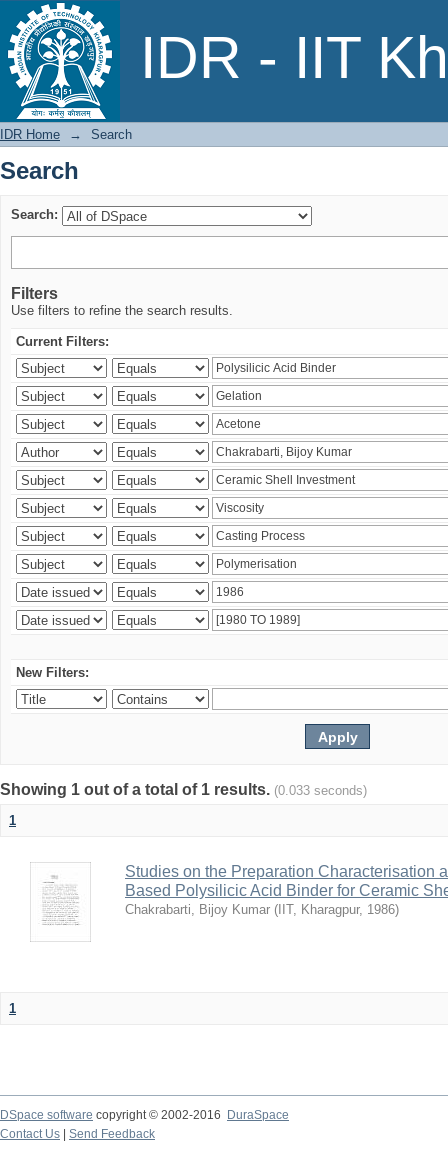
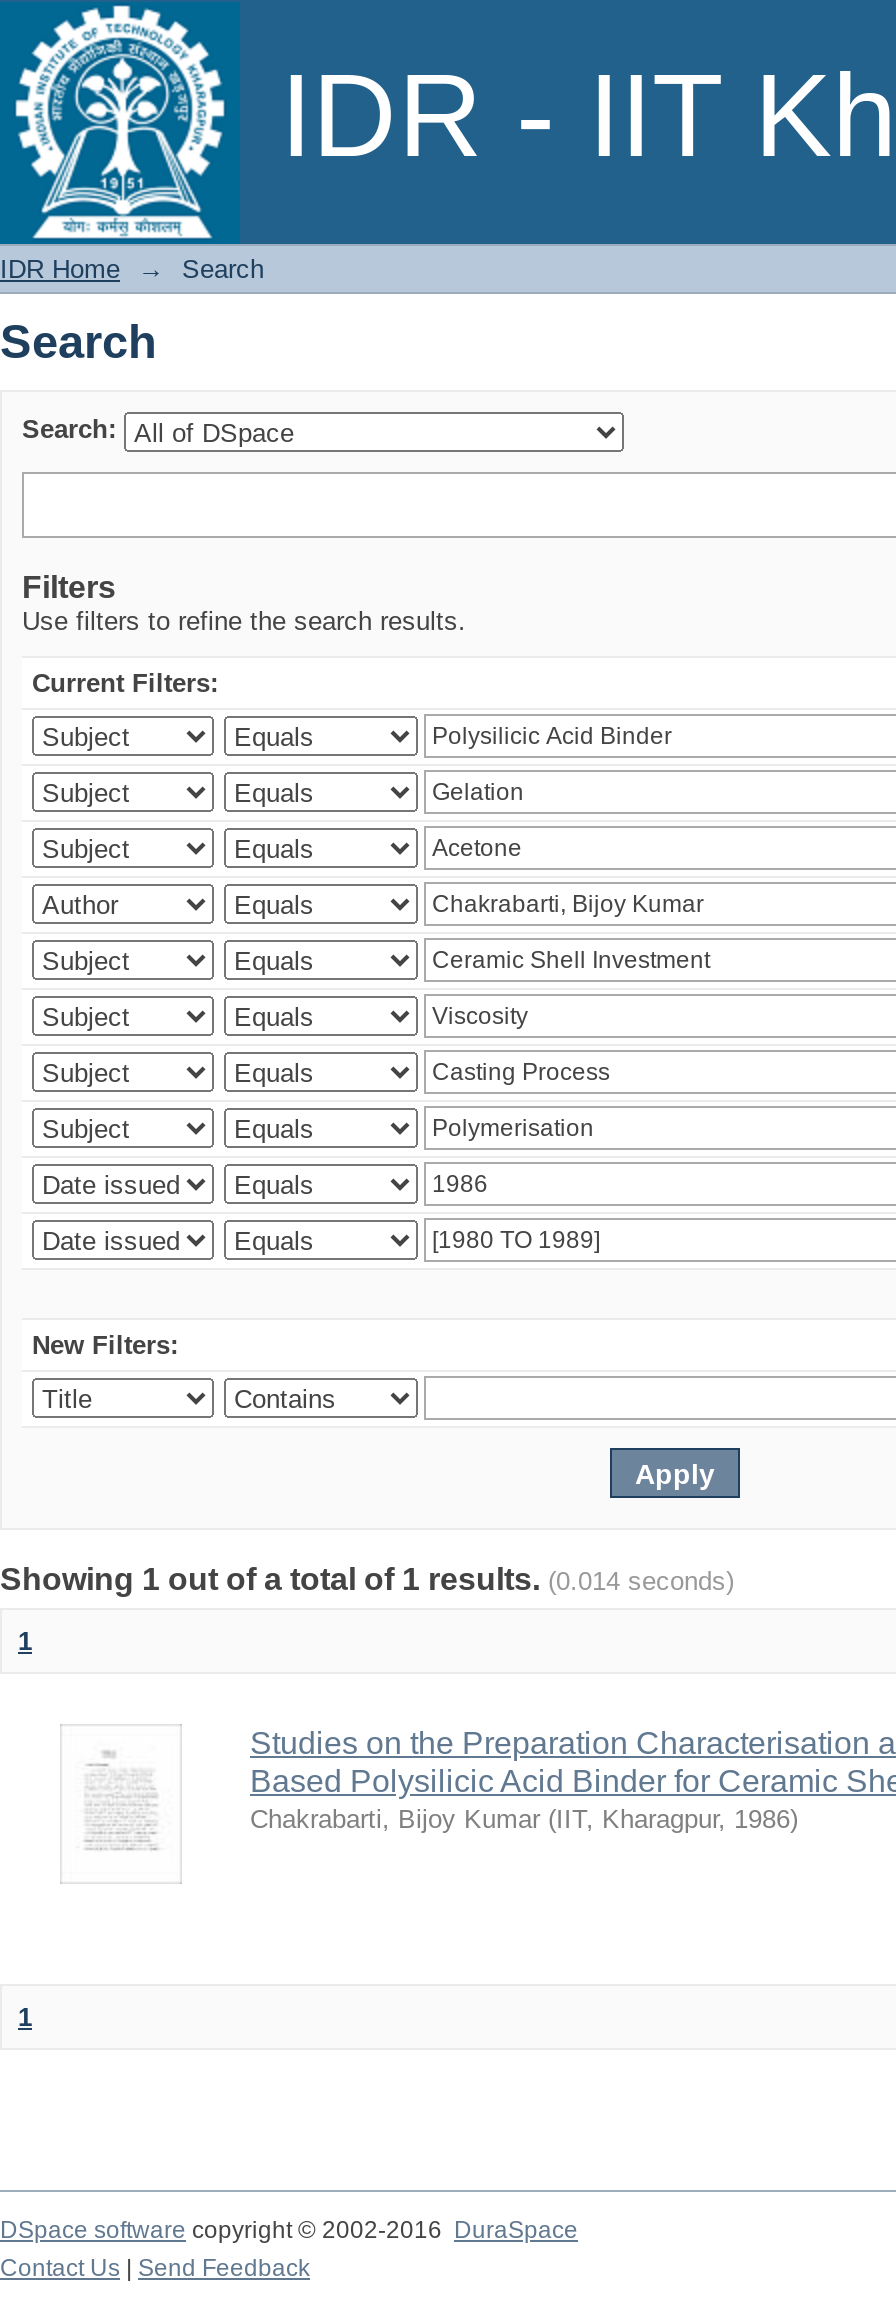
[0,781,367,798] Showing 1 out of a total of 1 results. (0.033 seconds) -> [0,1562,734,1596] Showing 1 out of a total of 1 results. (0.014 seconds)

